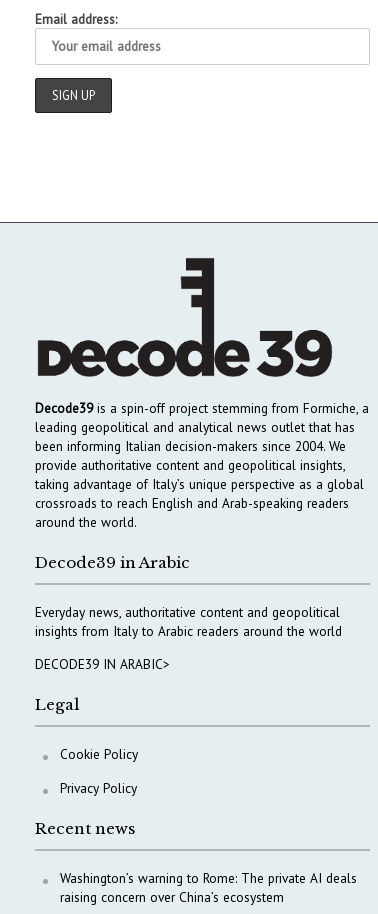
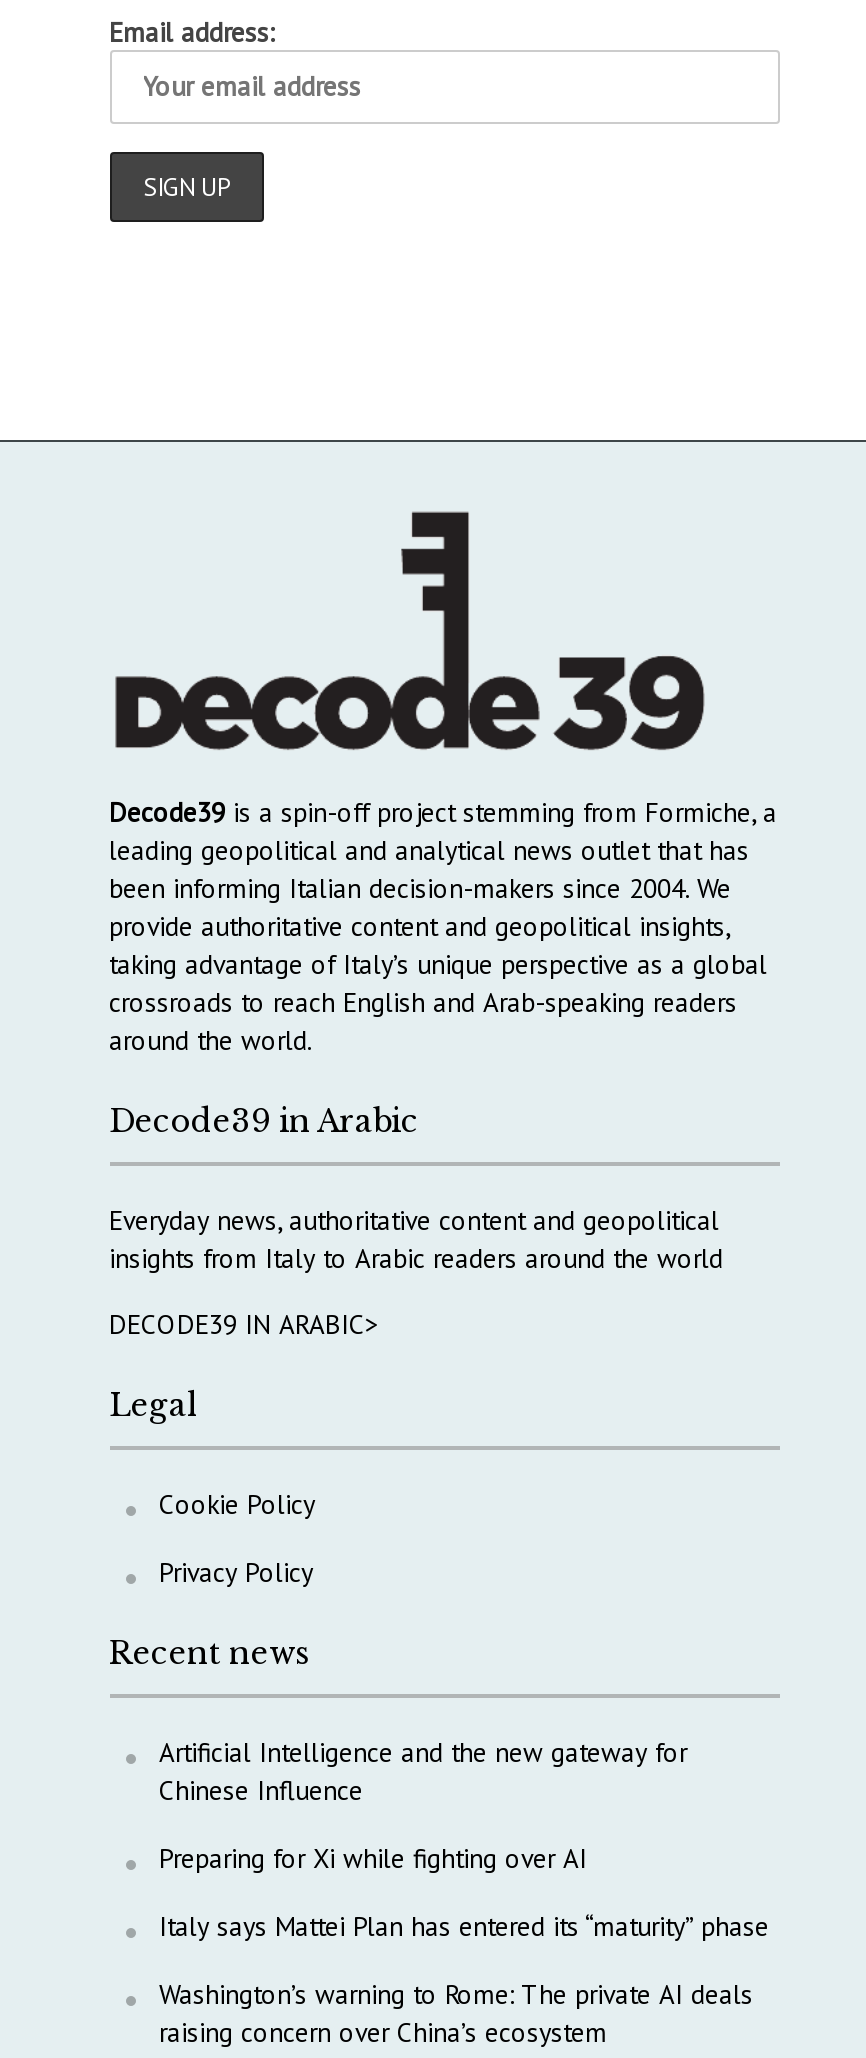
none -> [159,1733,769,1943] Artificial Intelligence and the new gateway for | Chinese Influence | Preparing for Xi while fighting over AI | Italy says Mattei Plan has entered its “maturity” phase

